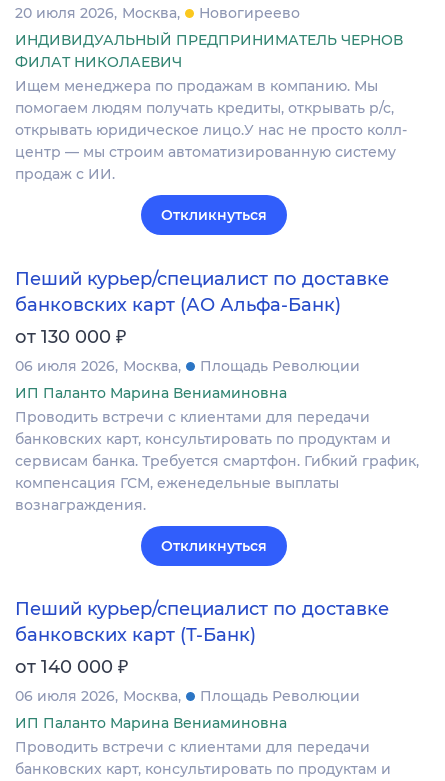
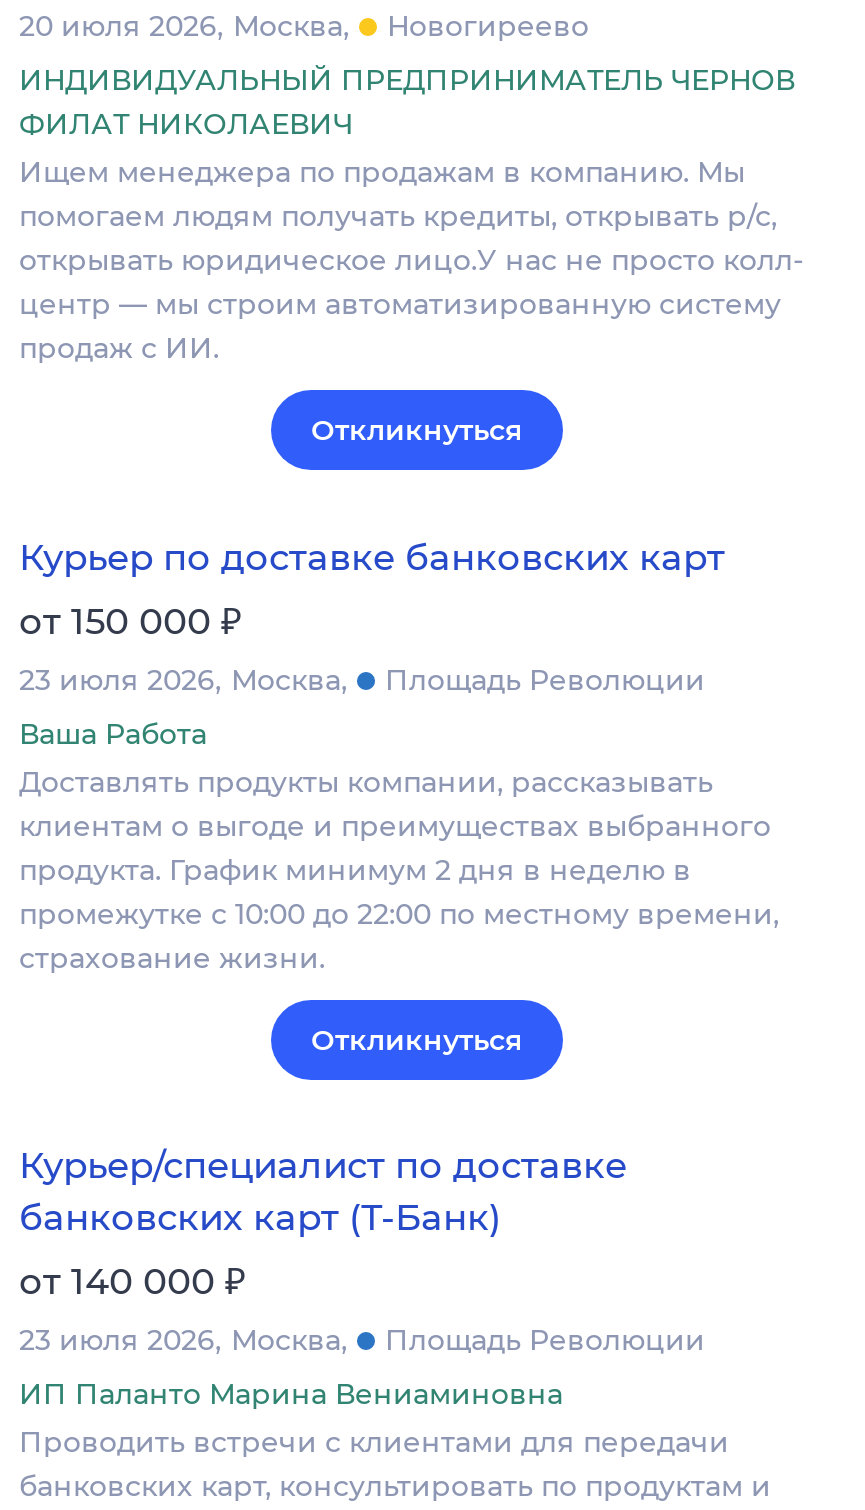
[15,268,389,375] Пеший курьер/специалист по доставке | банковских карт (АО Альфа-Банк) | от 130 000 ₽ | 06 июля 2026 Москва -> [19,535,725,697] Курьер по доставке банковских карт | от 150 000 ₽ | 23 июля 2026 Москва
[15,384,419,514] ИП Паланто Марина Вениаминовна | Проводить встречи с клиентами для передачи | банковских карт, консультировать по продуктам и | сервисам банка. Требуется смартфон. Гибкий график, | компенсация ГСМ, еженедельные выплаты | вознаграждения. -> [19,715,779,975] Ваша Работа | Доставлять продукты компании, рассказывать | клиентам о выгоде и преимуществах выбранного | продукта. График минимум 2 дня в неделю в | промежутке с 10:00 до 22:00 по местному времени, | страхование жизни.
[15,598,389,620] Пеший курьер/специалист по доставке -> [19,1144,627,1188] Курьер/специалист по доставке
[15,687,360,705] 06 июля 2026 Москва Площадь Революции -> [19,1322,705,1358] 23 июля 2026 Москва Площадь Революции

